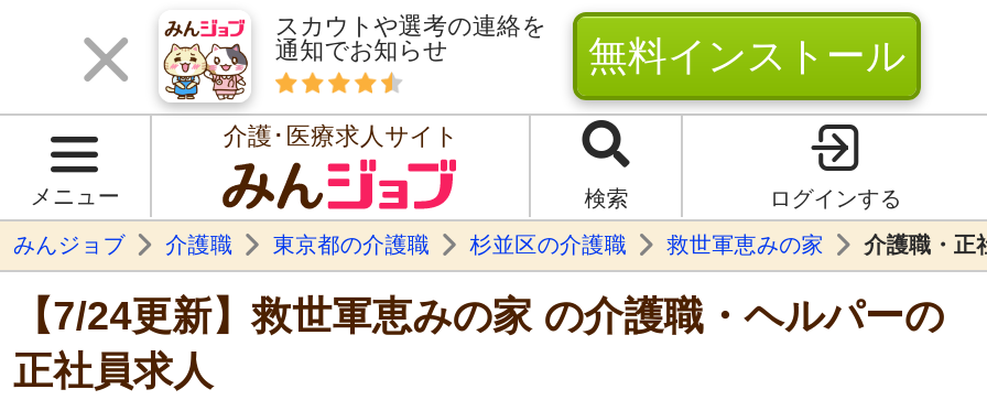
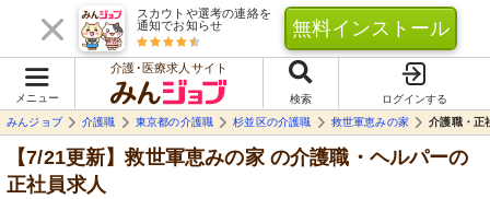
[13,294,944,338] 【7/24更新】救世軍恵みの家の介護職・ヘルパーの -> [7,146,469,168] 【7/21更新】救世軍恵みの家の介護職・ヘルパーの

